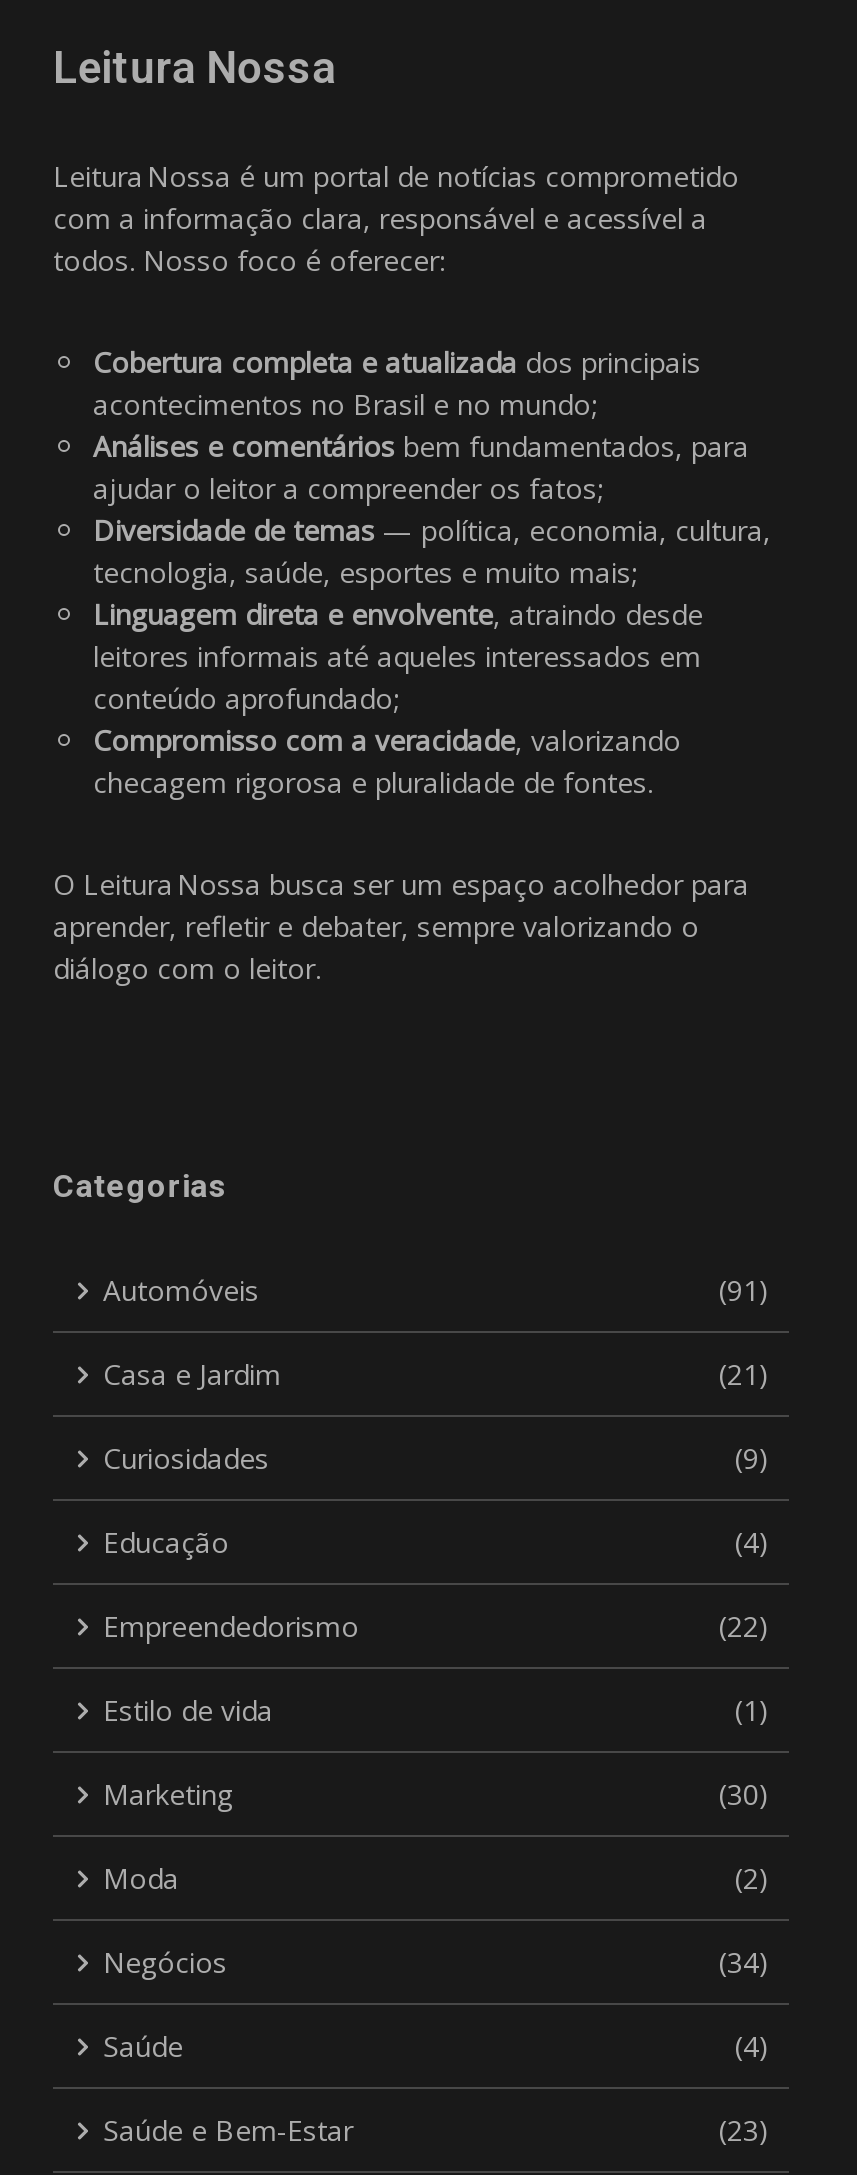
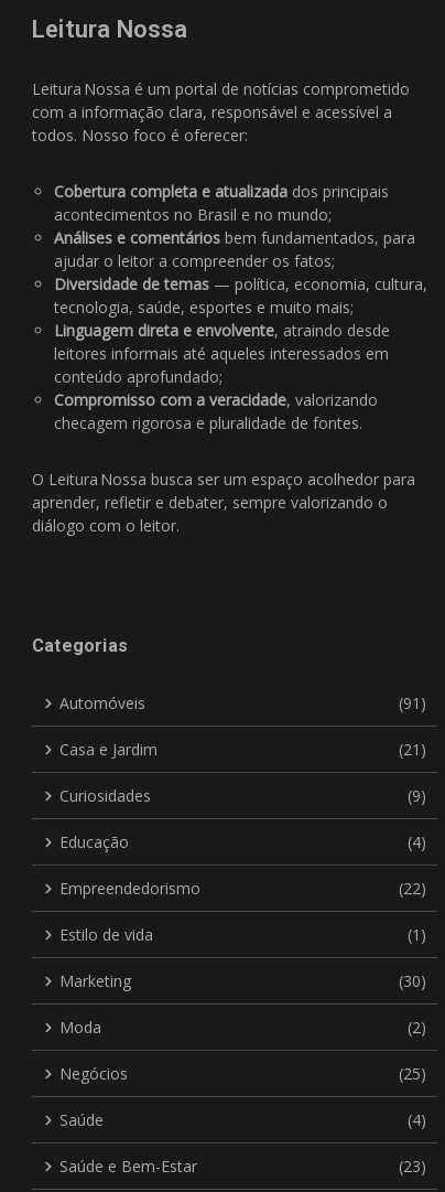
[719,1943,769,1981] (34) -> [399,1063,426,1084] (25)

